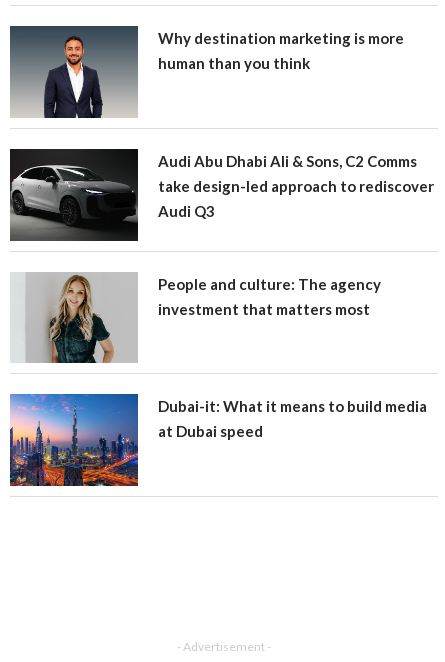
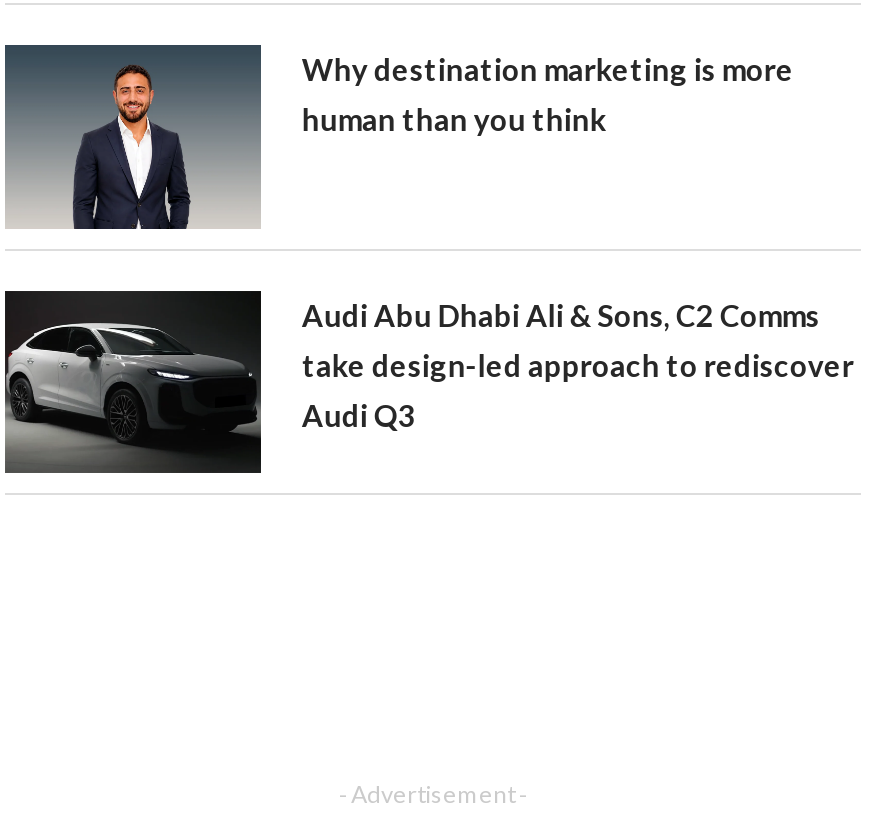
[11,272,381,364] [image] | People and culture: The agency | investment that matters most -> none
[9,393,427,487] [image] | Dubai-it: What it means to build media | at Dubai speed -> none

